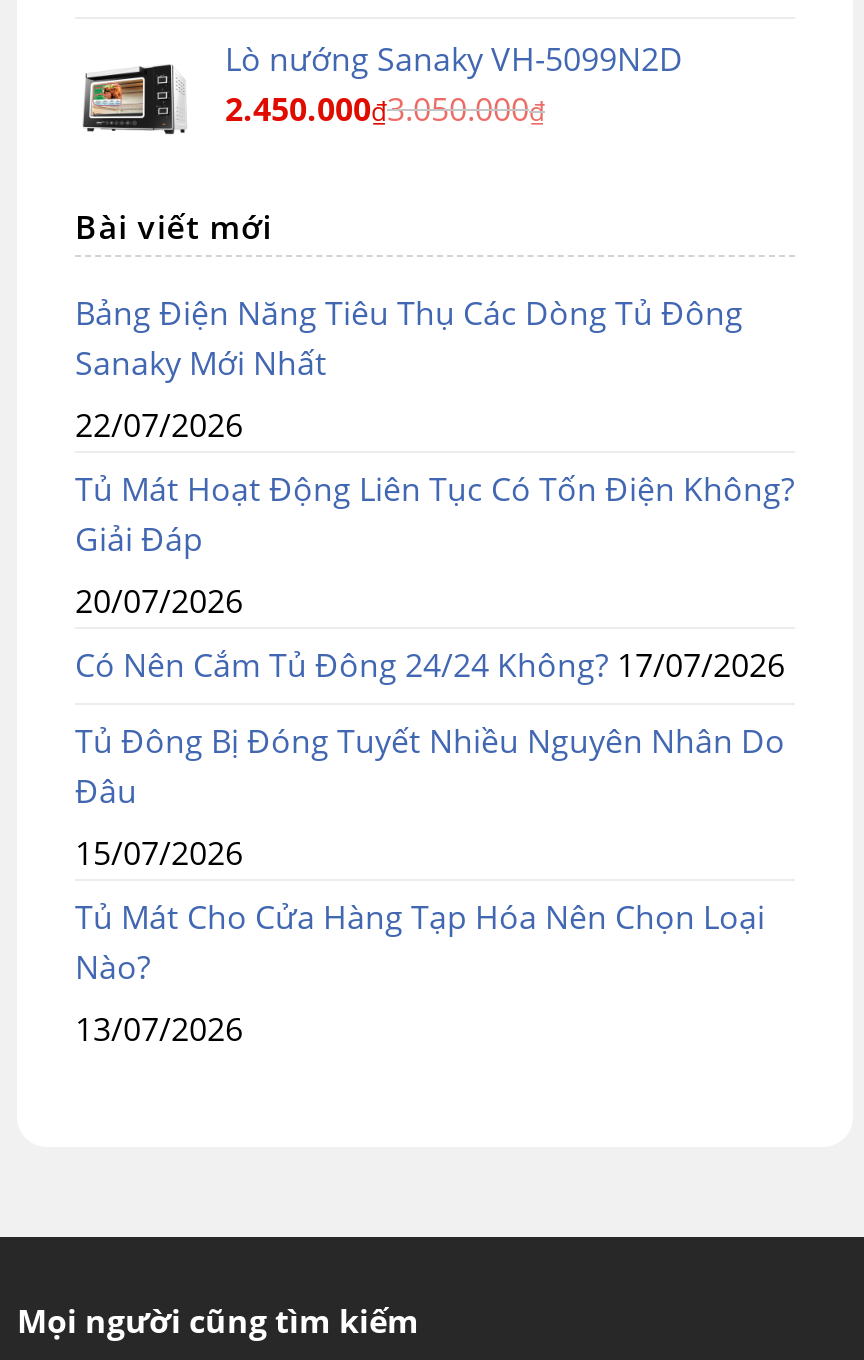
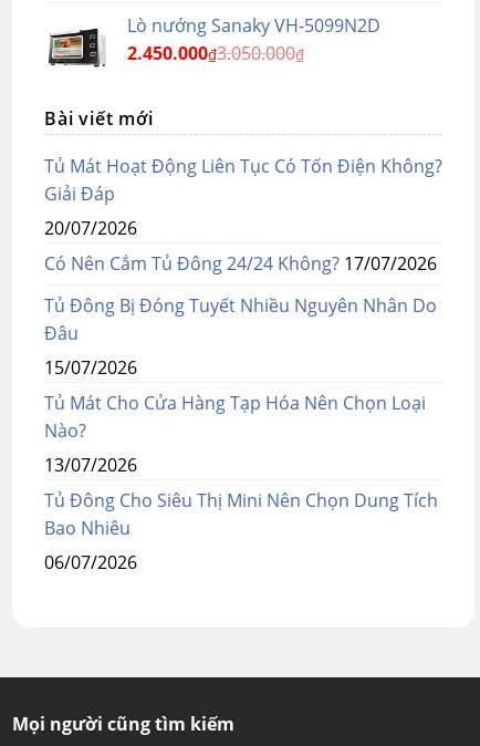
[75,291,743,447] Bảng Điện Năng Tiêu Thụ Các Dòng Tủ Đông | Sanaky Mới Nhất | 22/07/2026 -> none
moved [75,467,795,1051] -> [44,154,442,477]: Tủ Mát Hoạt Động Liên Tục Có Tốn Điện Không? | Giải Đáp | 20/07/2026 | ... | Nào? | 13/07/2026
none -> [44,488,438,575] Tủ Đông Cho Siêu Thị Mini Nên Chọn Dung Tích | Bao Nhiêu | 06/07/2026

